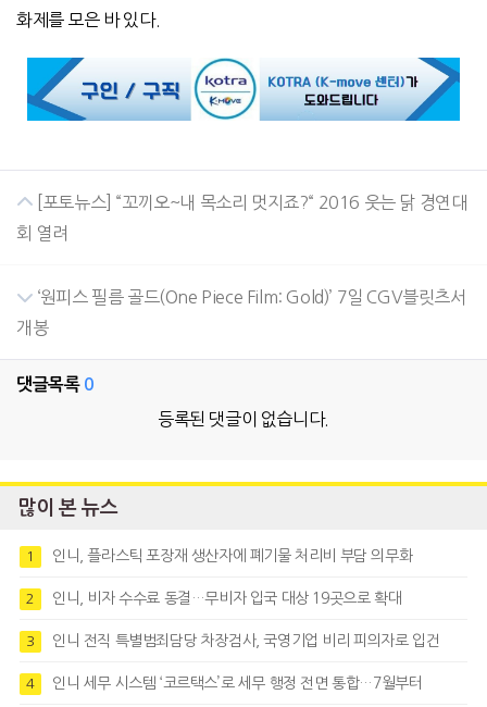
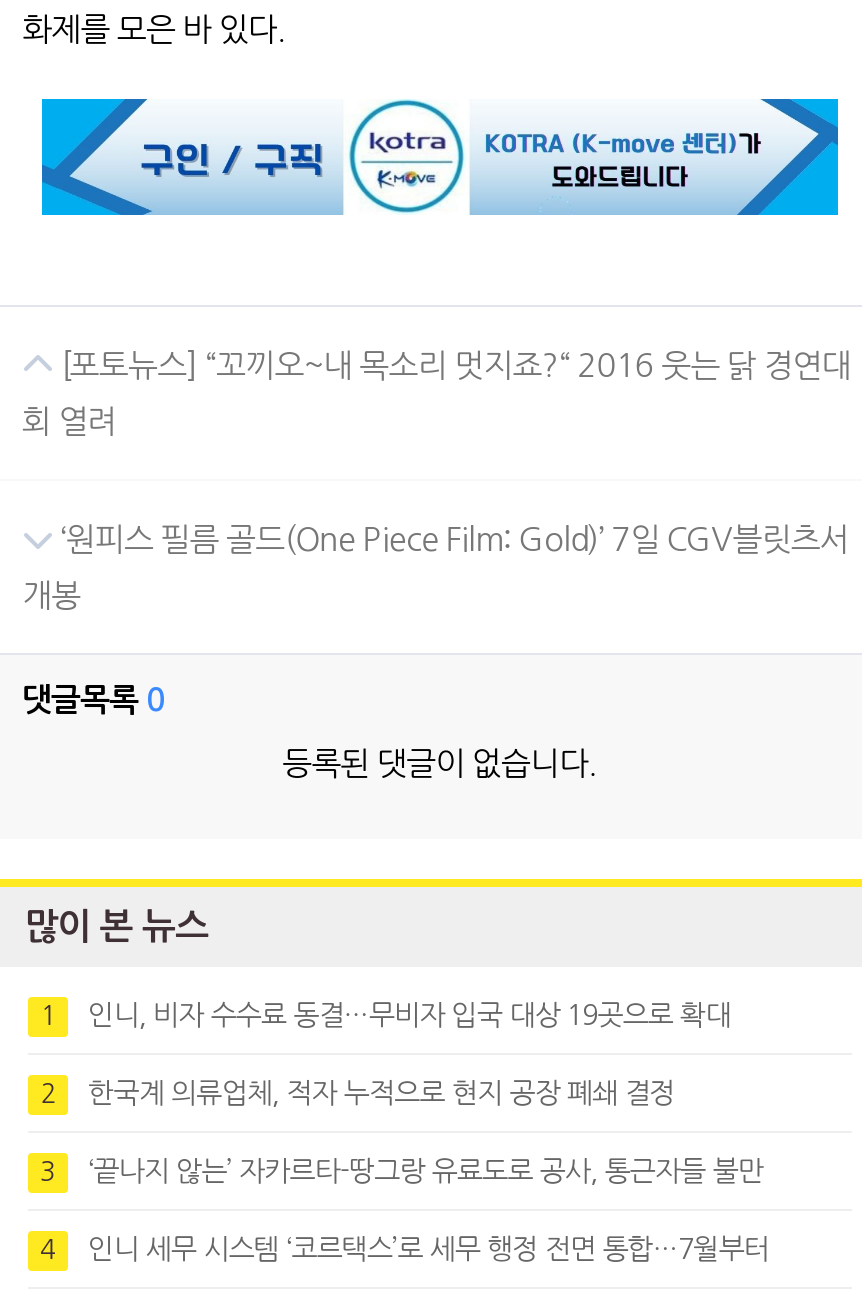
[52,549,412,564] 인니, 플라스틱 포장재 생산자에 폐기물 처리비 부담 의무화 -> none
none -> [88,1080,675,1108] 한국계 의류업체, 적자 누적으로 현지 공장 폐쇄 결정
moved [52,591,401,606] -> [88,1002,730,1030]: 인니, 비자 수수료 동결…무비자 입국 대상 19곳으로 확대
[52,633,440,649] 인니 전직 특별범죄담당 차장검사, 국영기업 비리 피의자로 입건 -> [88,1158,763,1186] ‘끝나지 않는’ 자카르타-땅그랑 유료도로 공사, 통근자들 불만

